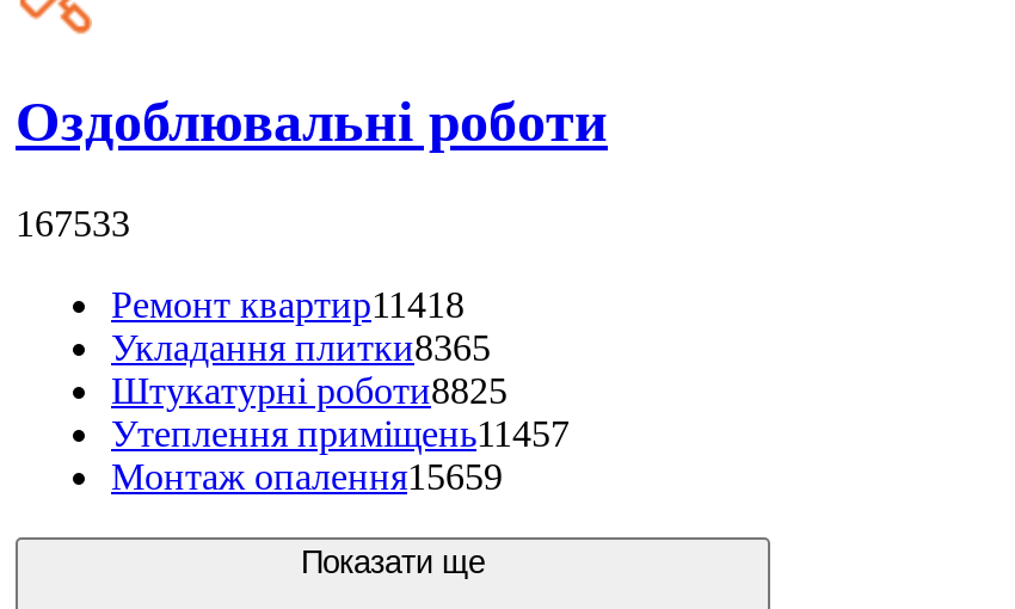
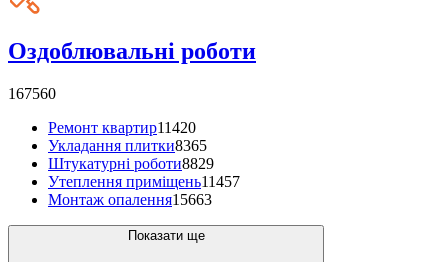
[16,204,130,244] 167533 -> [8,85,56,102] 167560
[111,285,465,326] Ремонт квартир11418 -> [48,119,196,136] Ремонт квартир11420
[111,371,507,411] Штукатурні роботи8825 -> [48,155,214,172] Штукатурні роботи8829
[111,457,503,497] Монтаж опалення15659 -> [48,191,212,208] Монтаж опалення15663

